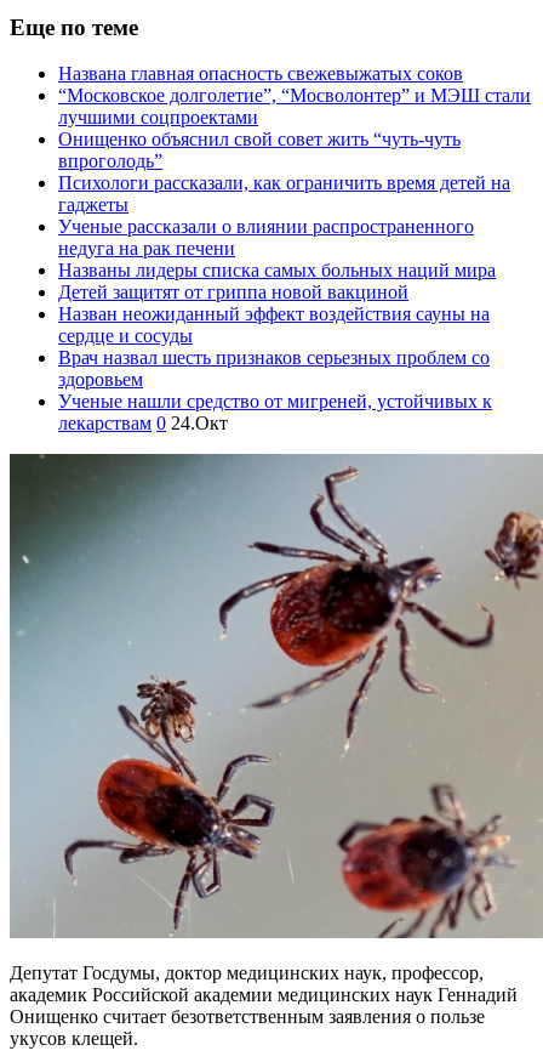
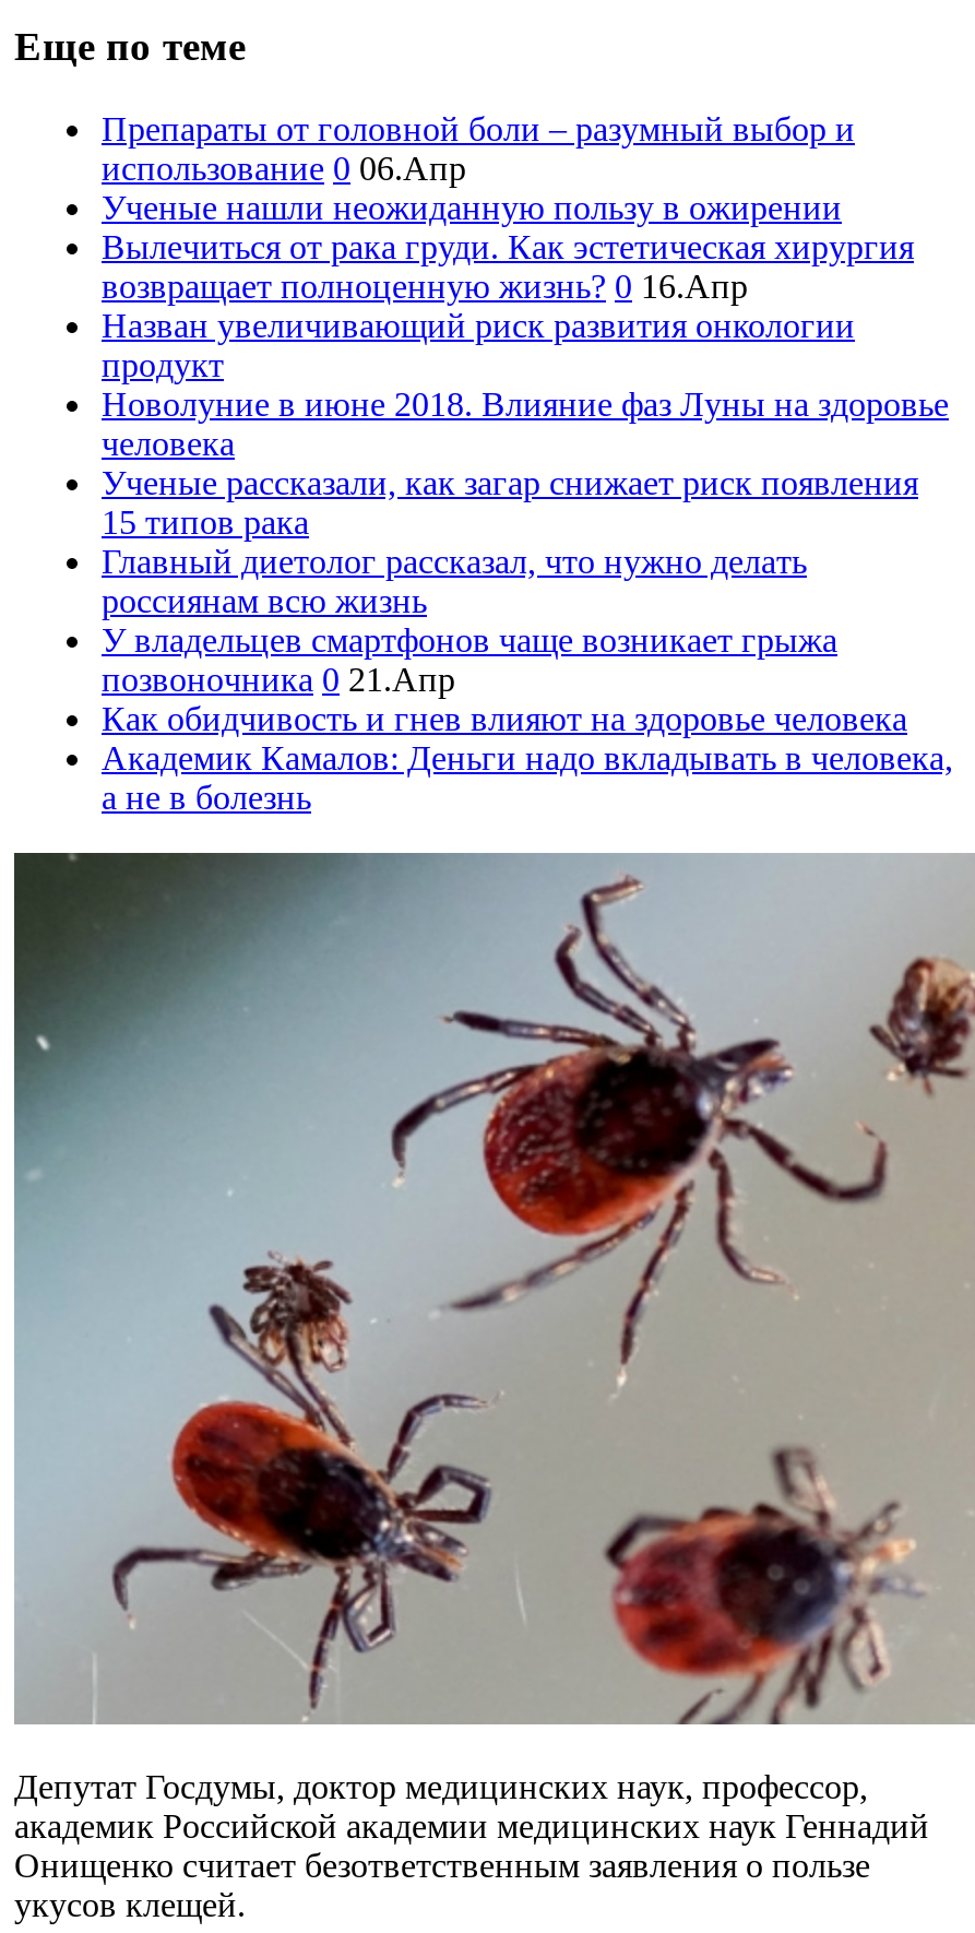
[58,63,531,434] Названа главная опасность свежевыжатых соков | “Московское долголетие”, “Мосволонтер” и МЭШ стали | лучшими соцпроектами | Онищенко объяснил свой совет жить “чуть-чуть | впроголодь” | Психологи рассказали, как ограничить время детей на | гаджеты | Ученые рассказали о влиянии распространенного | недуга на рак печени | Названы лидеры списка самых больных наций мира | Детей защитят от гриппа новой вакциной | Назван неожиданный эффект воздействия сауны на | сердце и сосуды | Врач назвал шесть признаков серьезных проблем со | здоровьем | Ученые нашли средство от мигреней, устойчивых к | лекарствам 0 24.Окт -> [102,111,953,816] Препараты от головной боли – разумный выбор и | использование 0 06.Апр | Ученые нашли неожиданную пользу в ожирении | Вылечиться от рака груди. Как эстетическая хирургия | возвращает полноценную жизнь? 0 16.Апр | Назван увеличивающий риск развития онкологии | продукт | Новолуние в июне 2018. Влияние фаз Луны на здоровье | человека | Ученые рассказали, как загар снижает риск появления | 15 типов рака | Главный диетолог рассказал, что нужно делать | россиянам всю жизнь | У владельцев смартфонов чаще возникает грыжа | позвоночника 0 21.Апр | Как обидчивость и гнев влияют на здоровье человека | Академик Камалов: Деньги надо вкладывать в человека, | а не в болезнь

